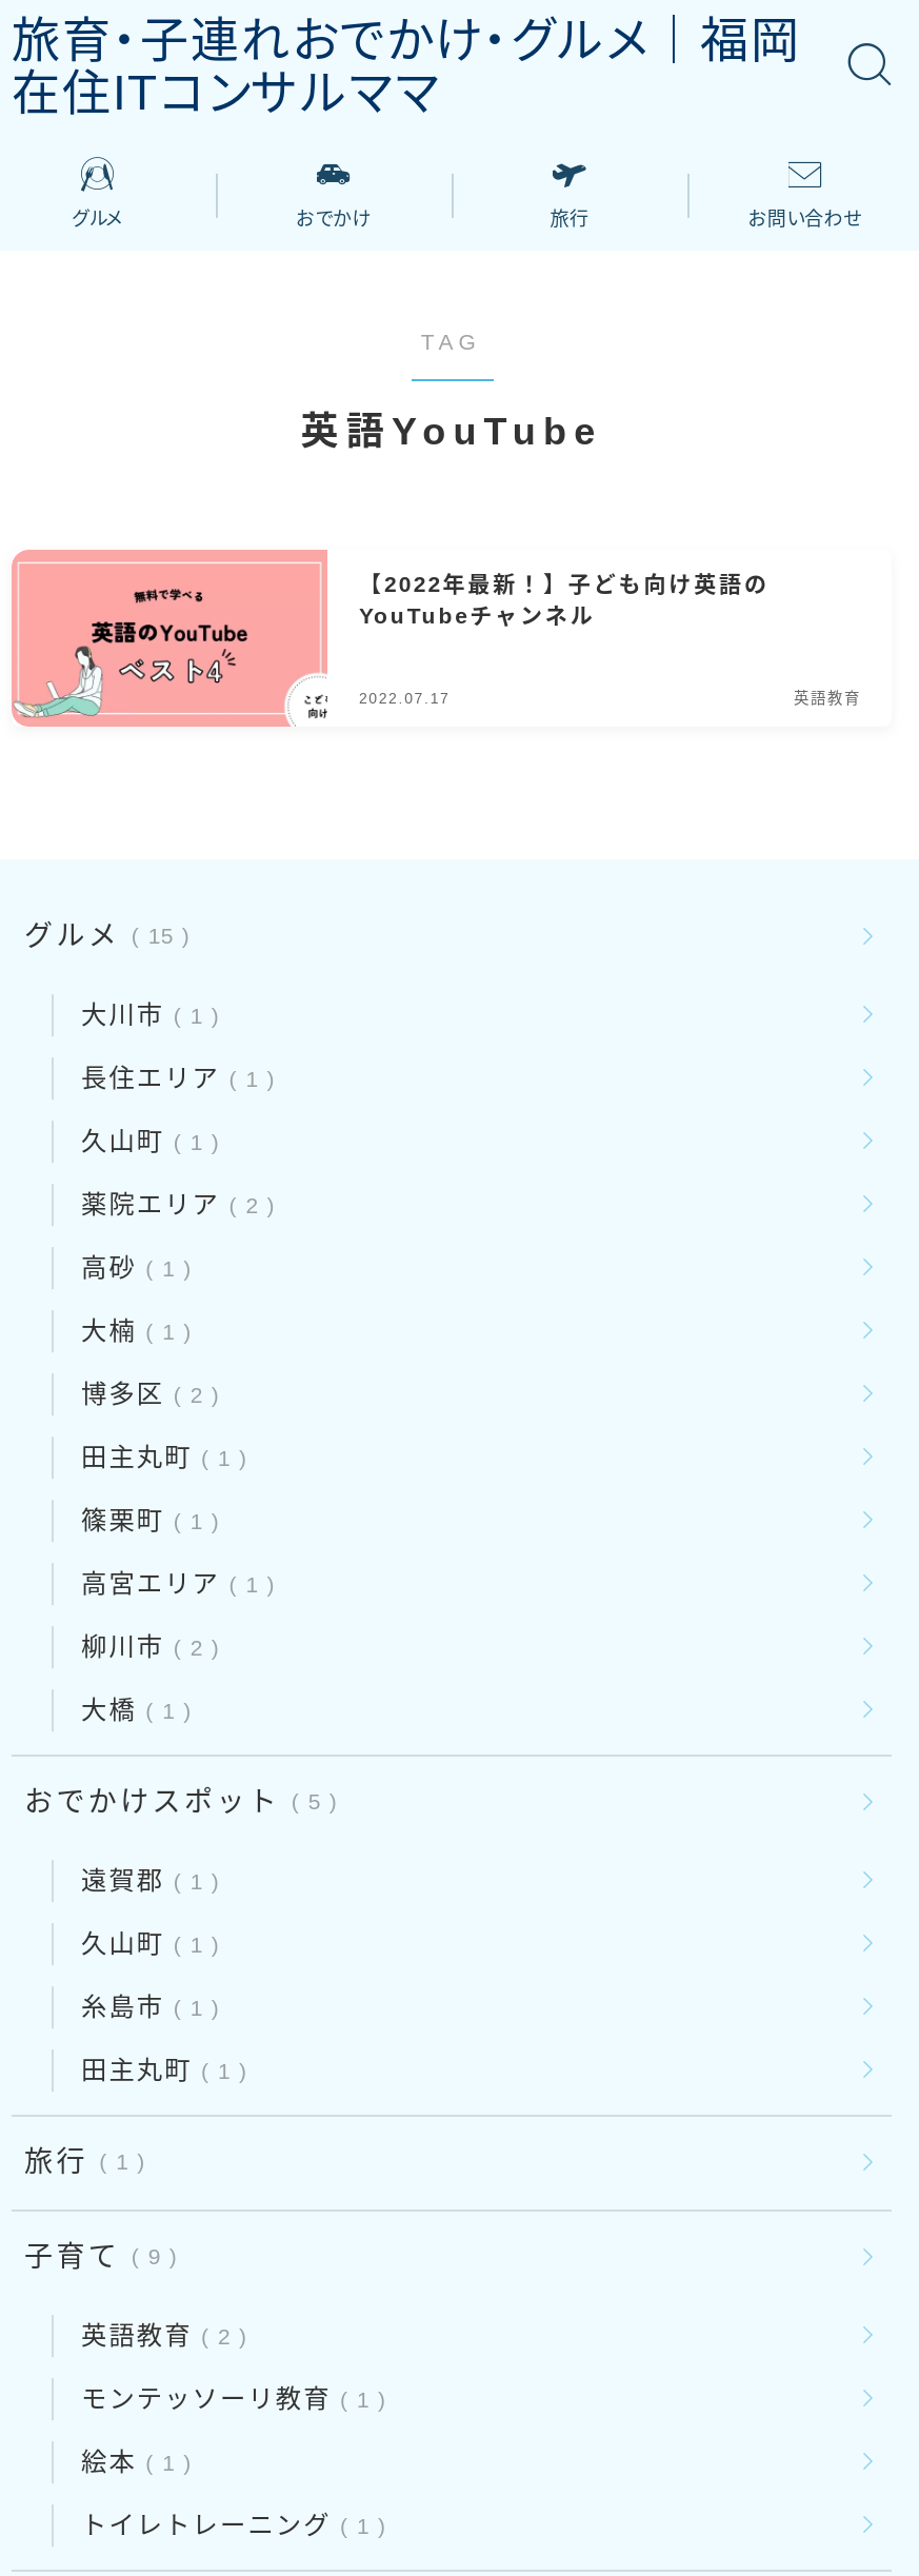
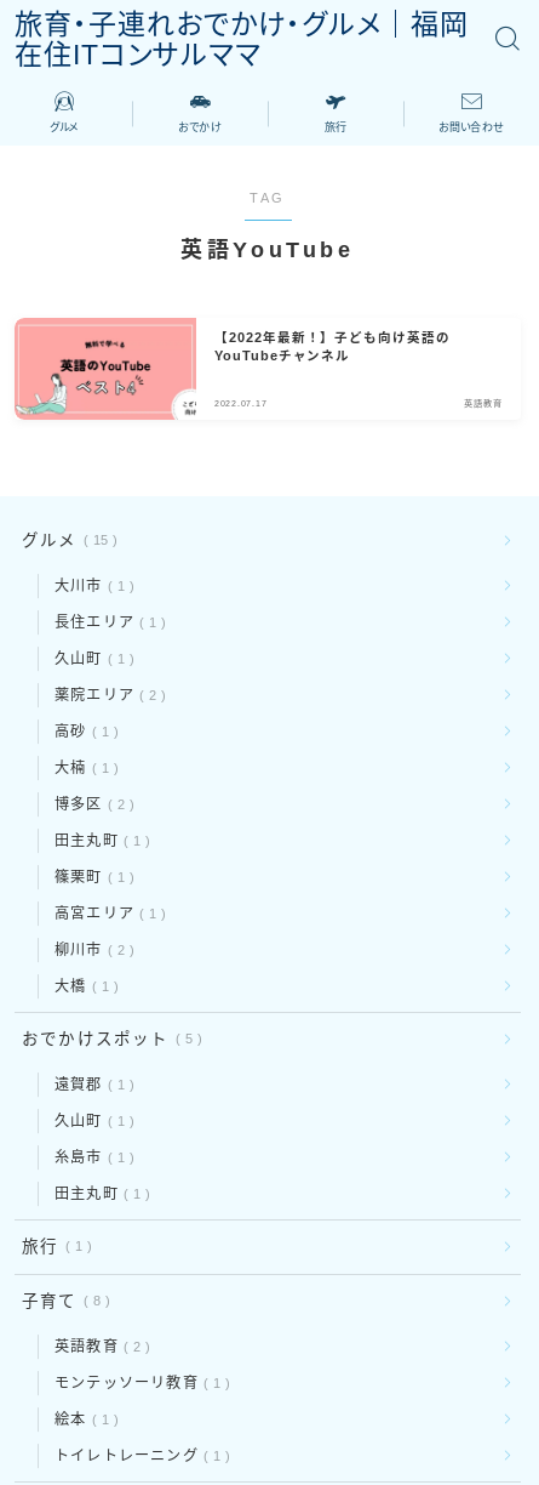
[24,2241,161,2272] 子育て 9 -> [22,1292,100,1310] 子育て 8

